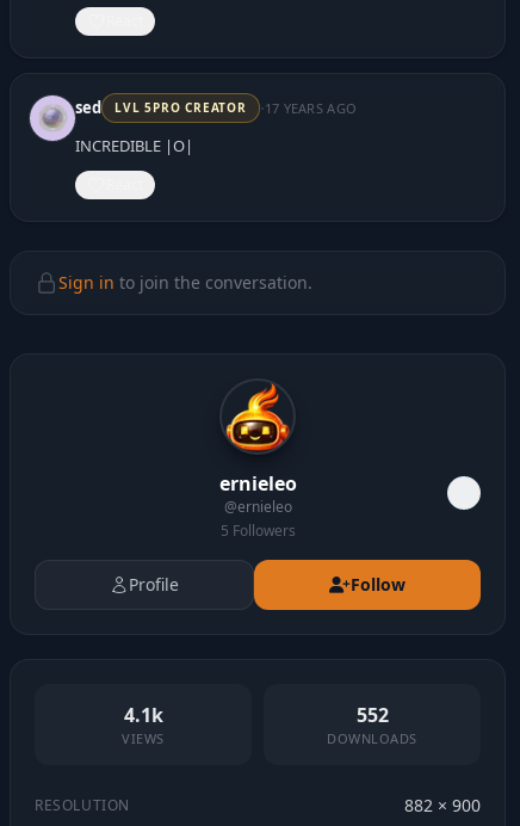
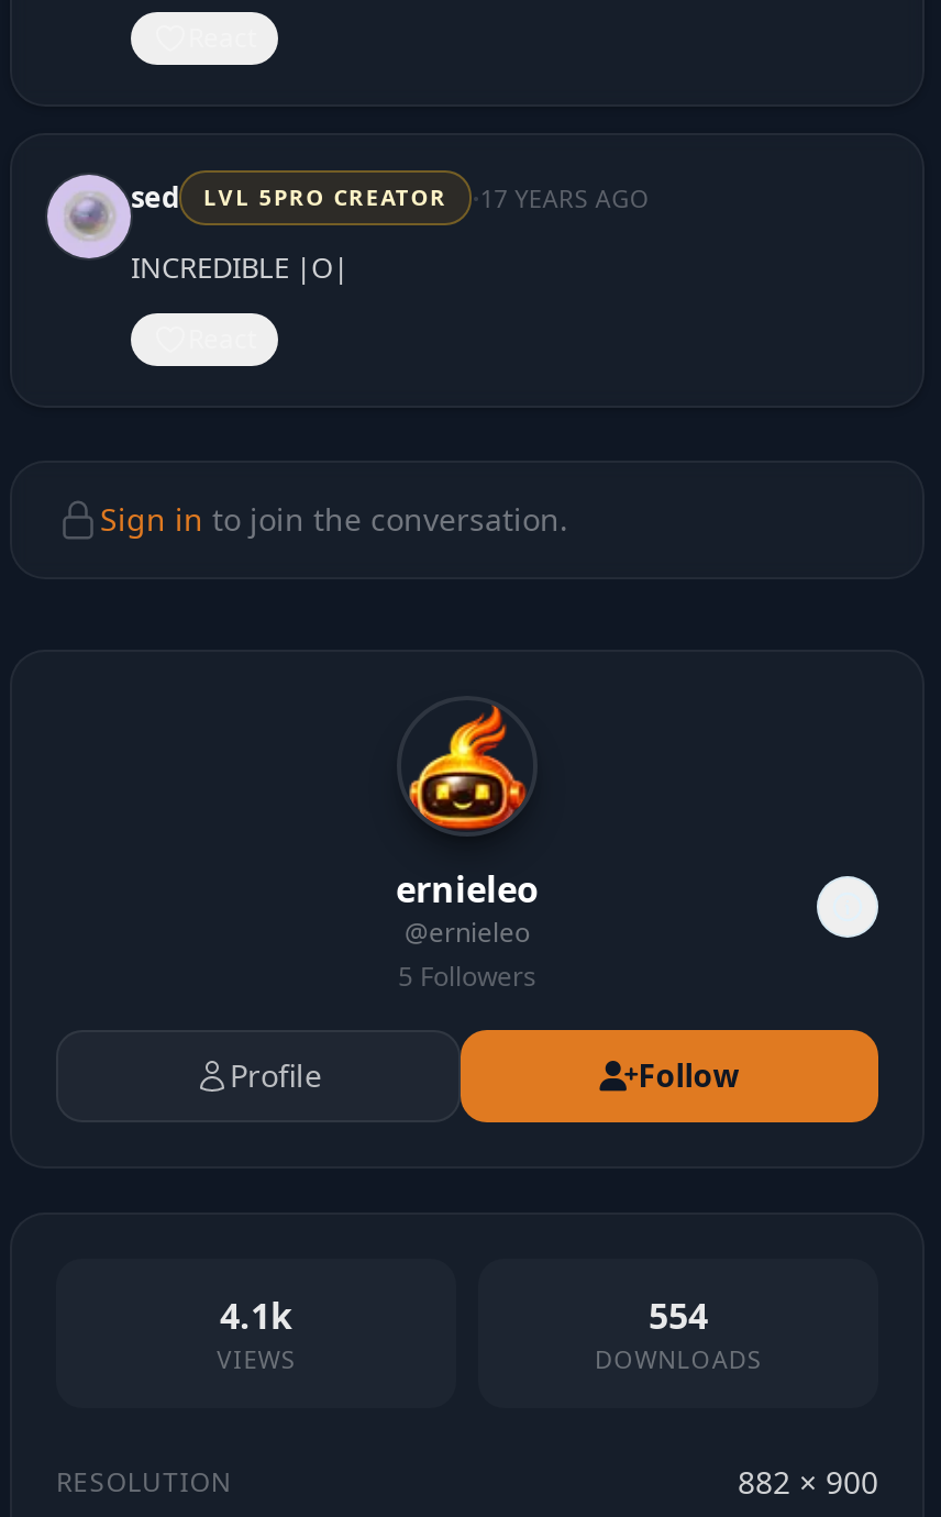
[356,702,388,728] 552 -> [649,1292,708,1340] 554

